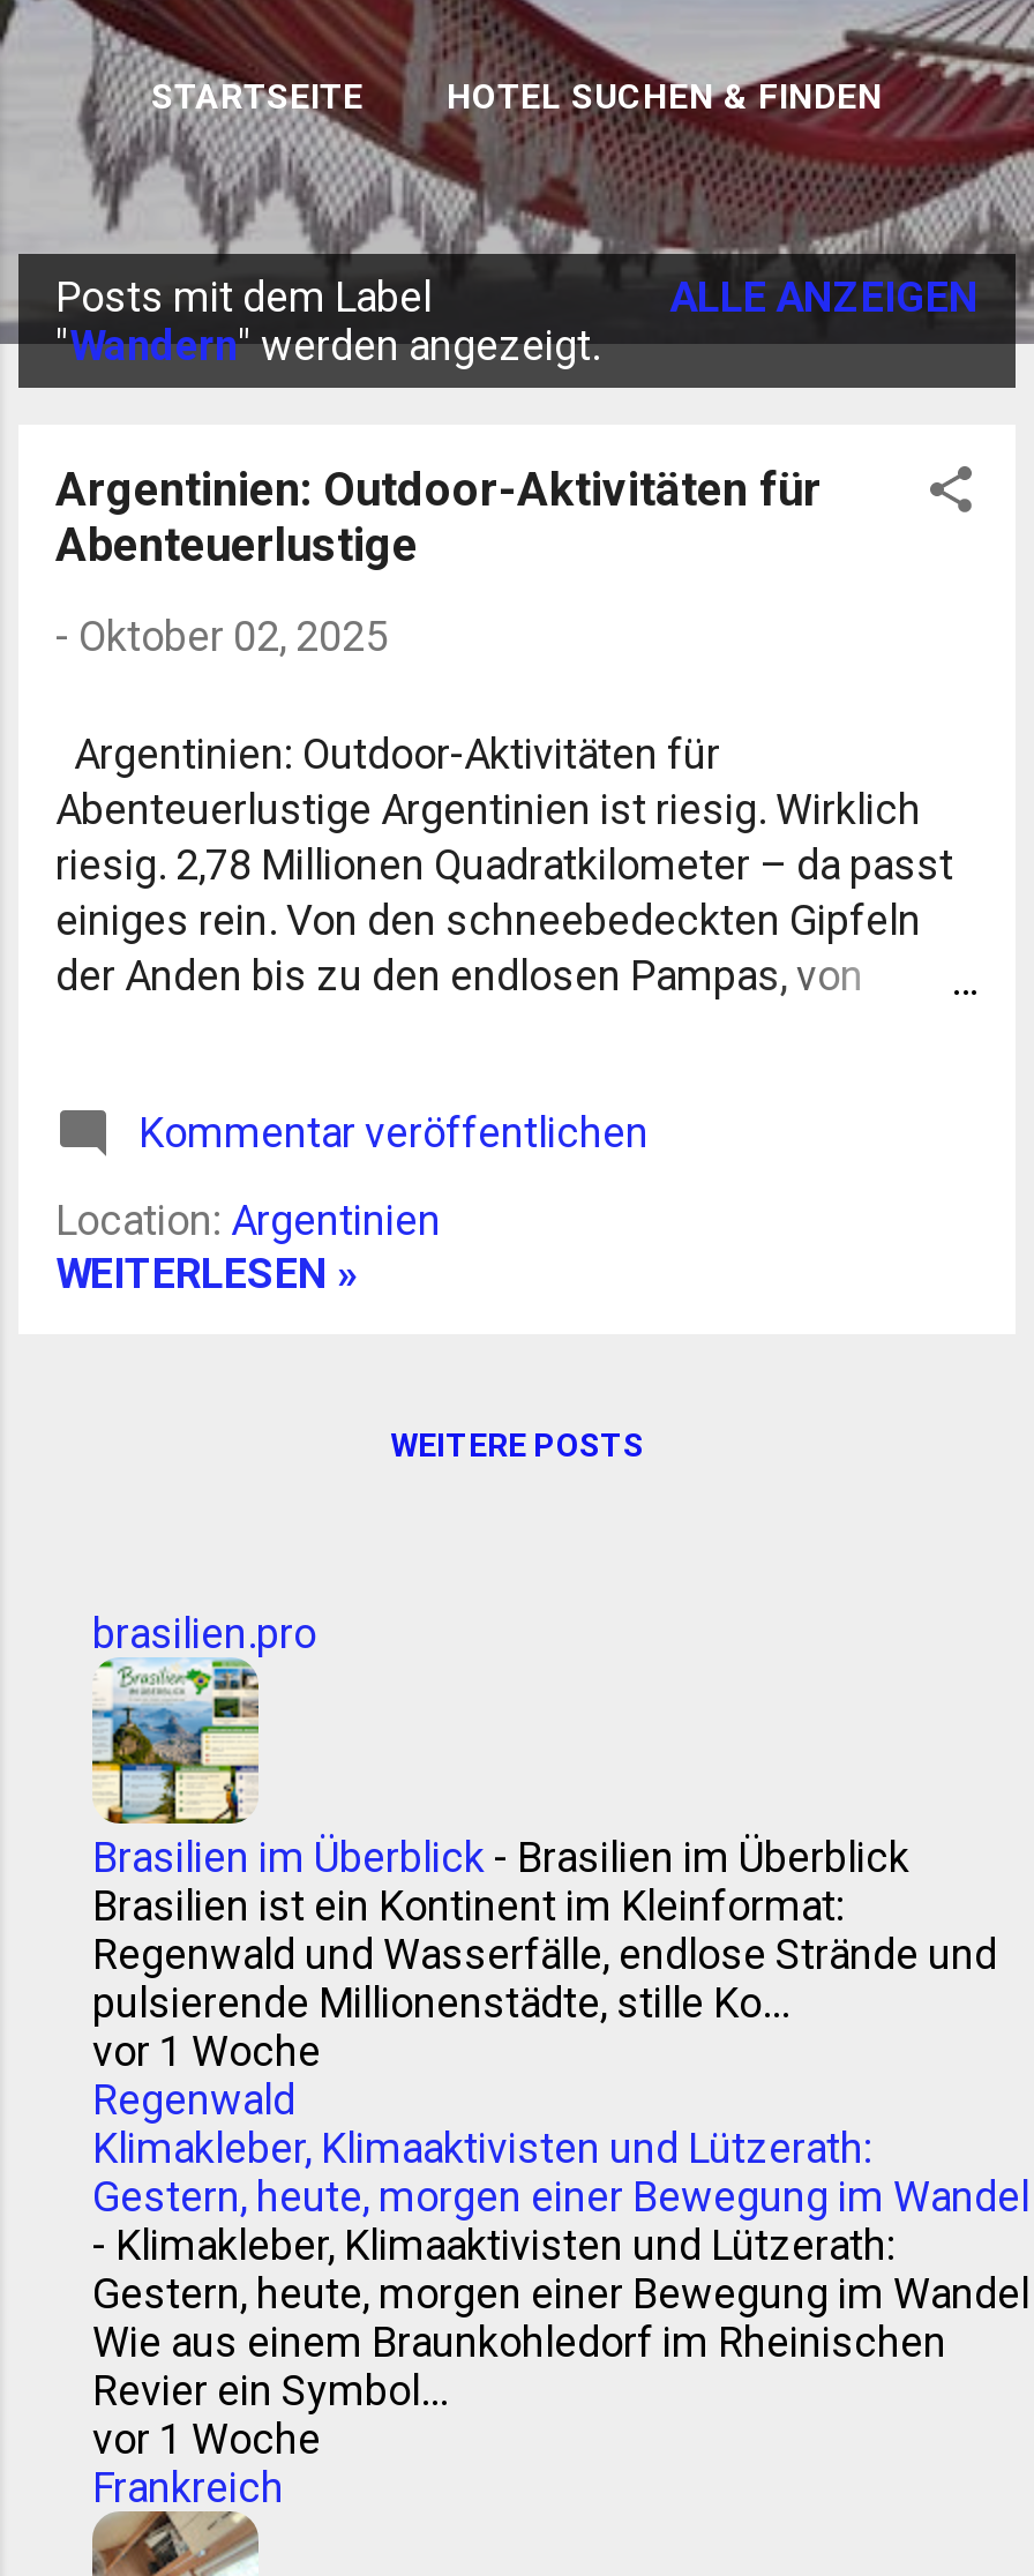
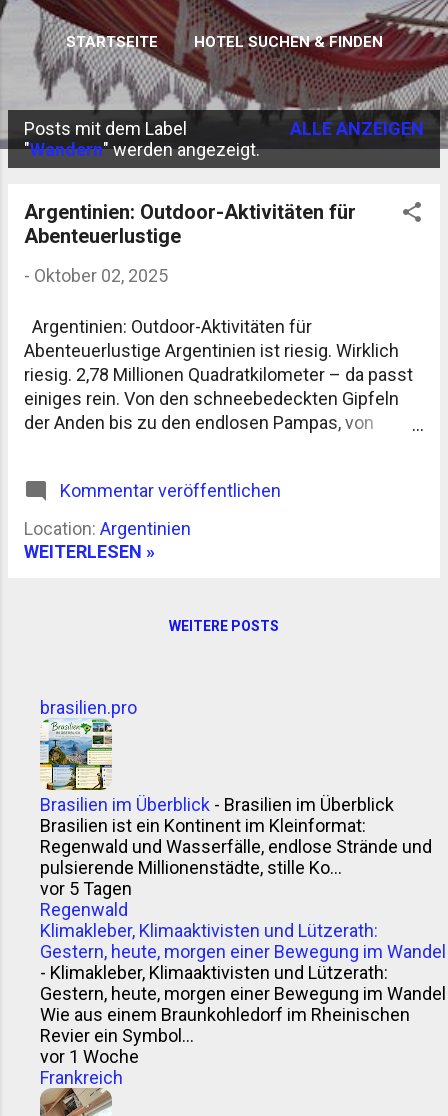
[92,2027,321,2075] vor 1 Woche -> [40,878,132,899] vor 5 Tagen

